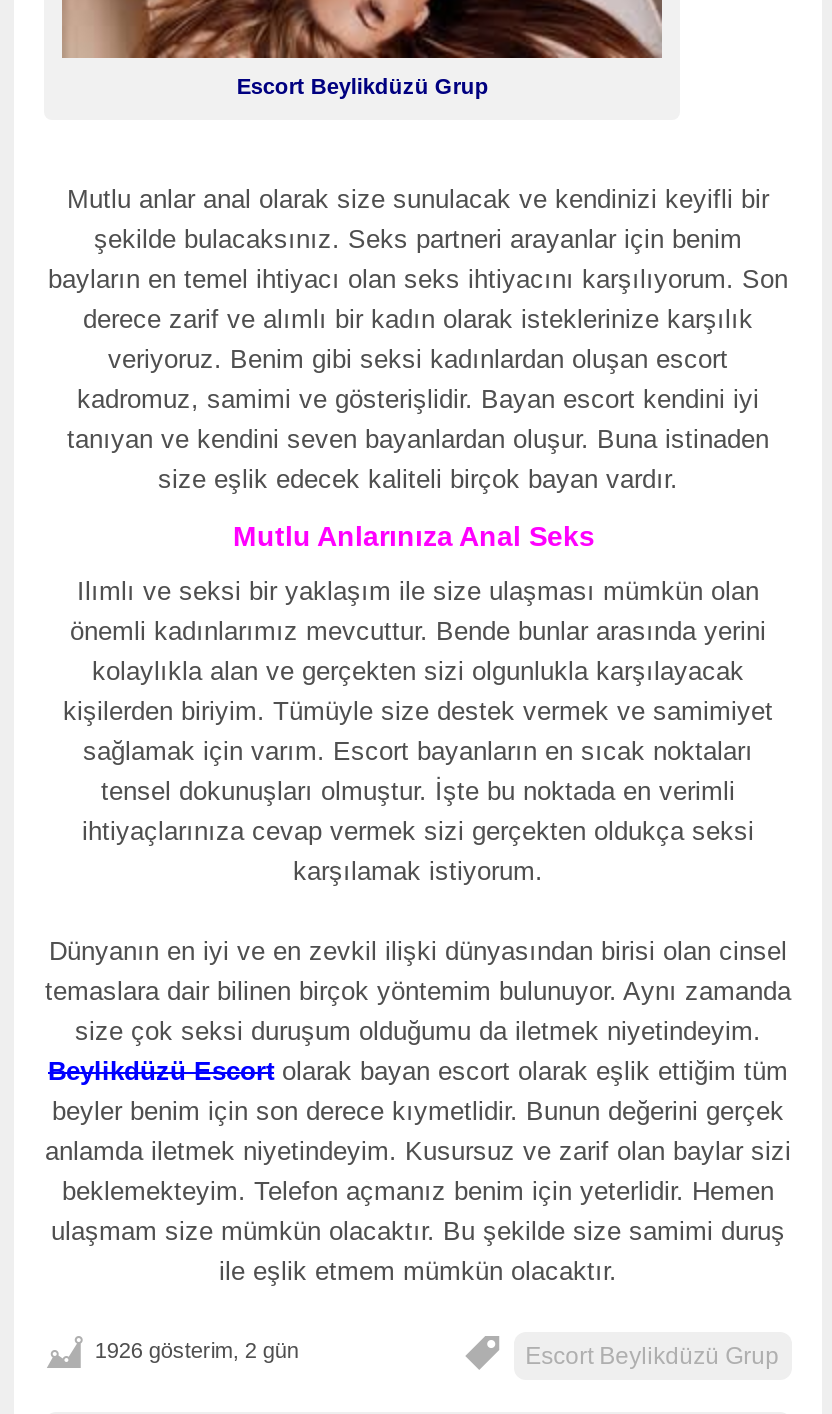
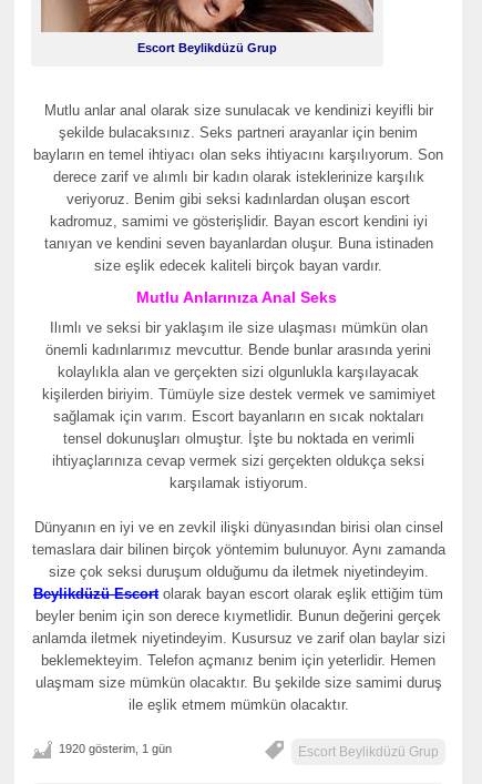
[95,1338,299,1362] 1926 gösterim, 2 gün -> [59,742,172,755] 1920 gösterim, 1 gün

